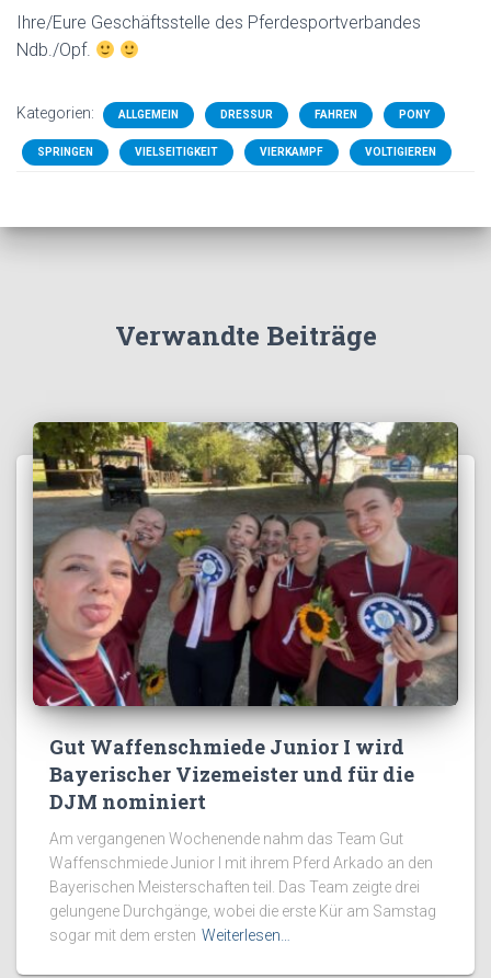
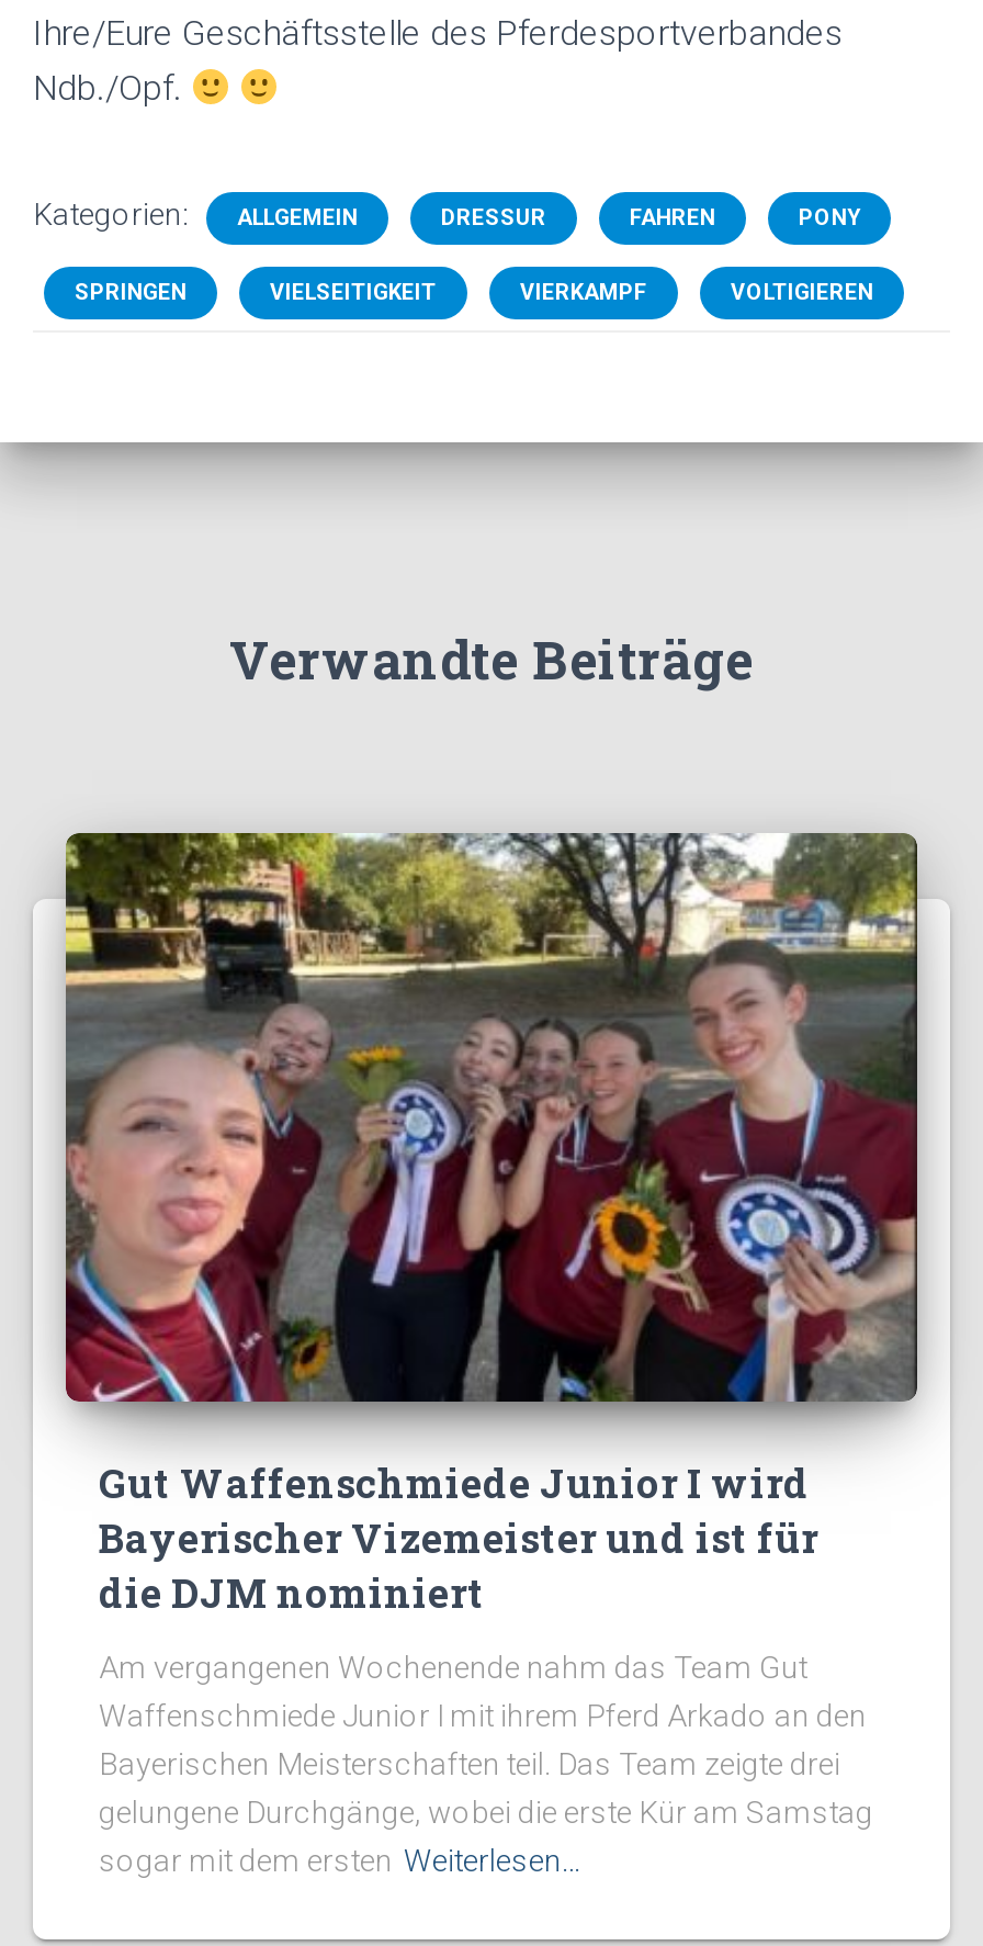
[49,761,414,814] Bayerischer Vizemeister und für die | DJM nominiert -> [99,1511,818,1618] Bayerischer Vizemeister und ist für | die DJM nominiert

